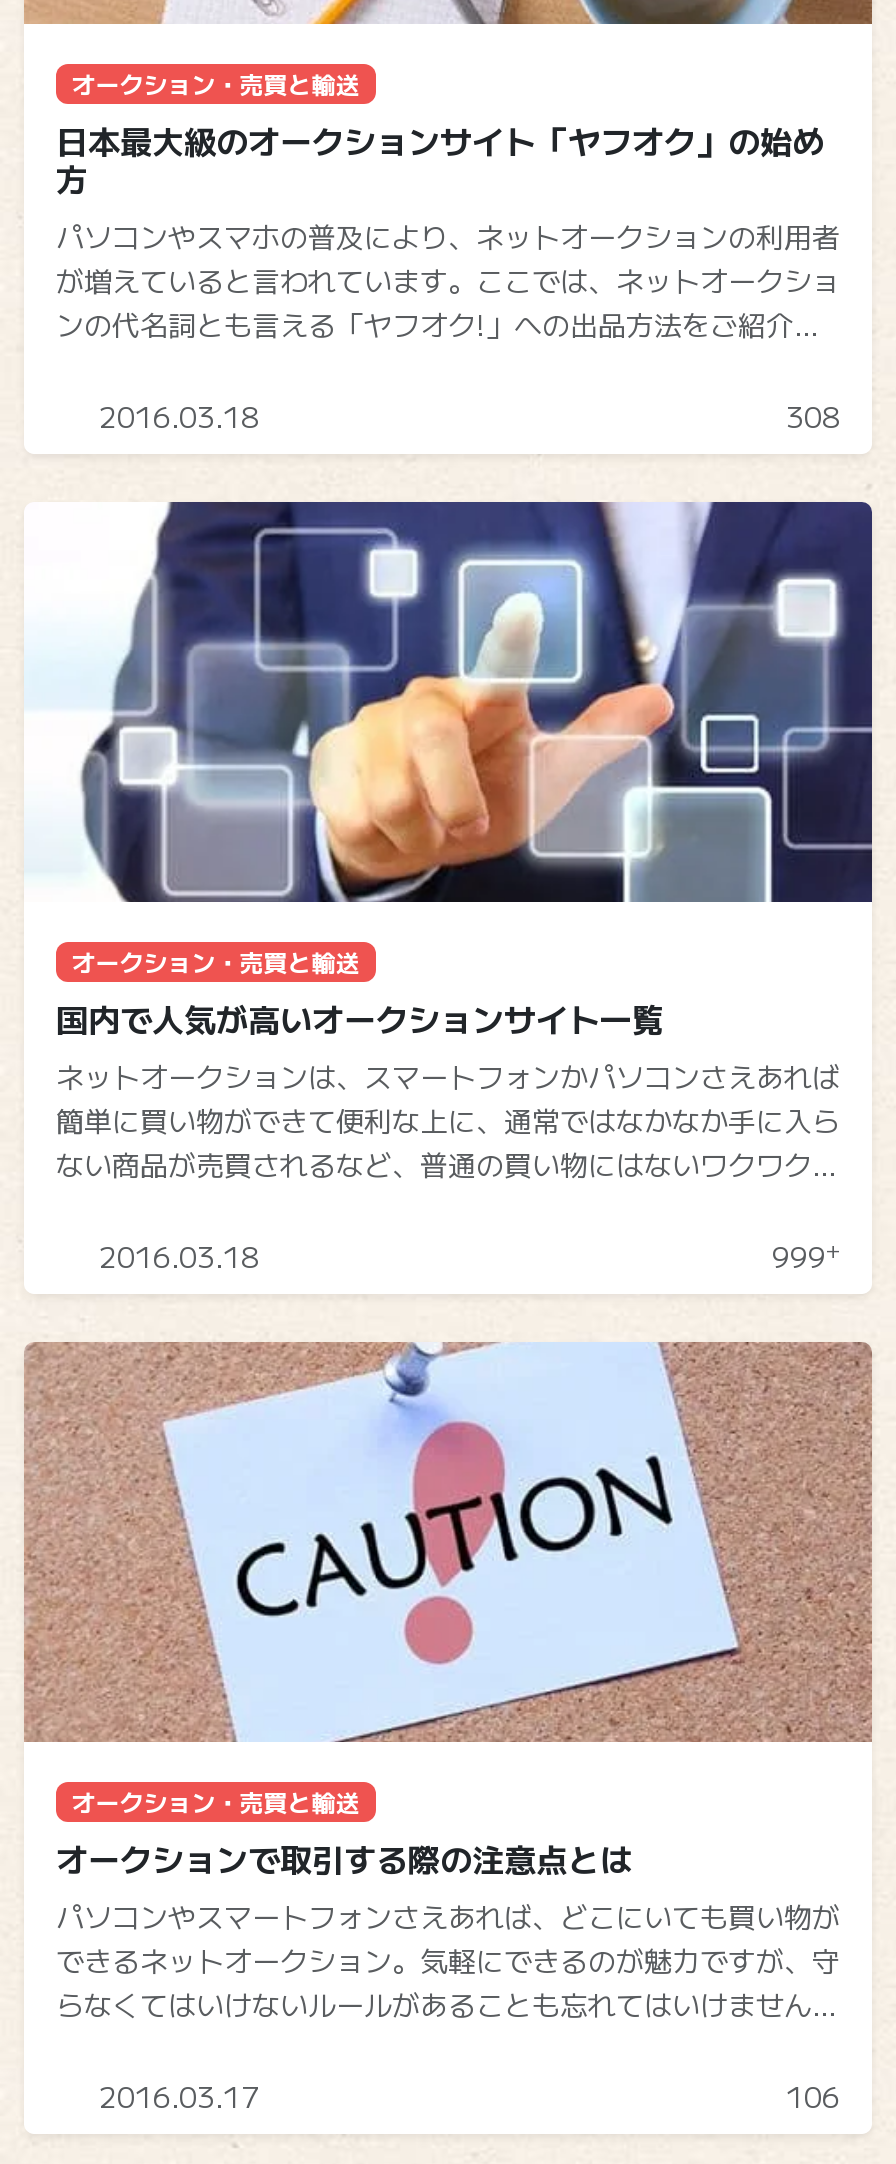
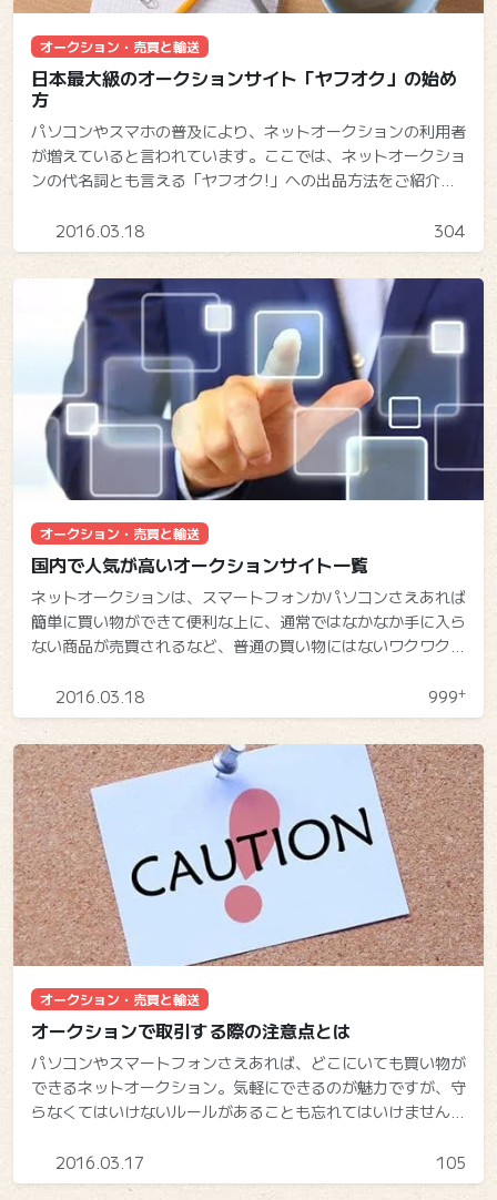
[786,396,840,436] 308 -> [434,220,466,242] 304
[786,2076,840,2116] 106 -> [436,1151,466,1173] 105

